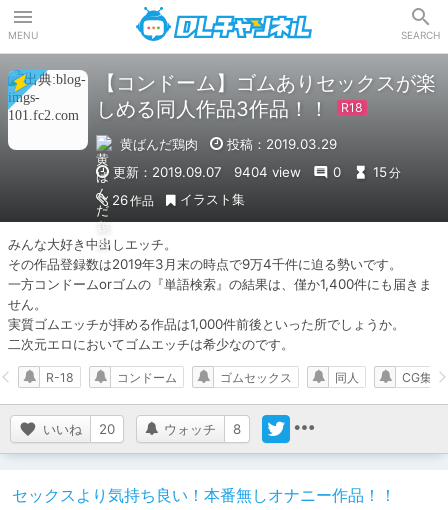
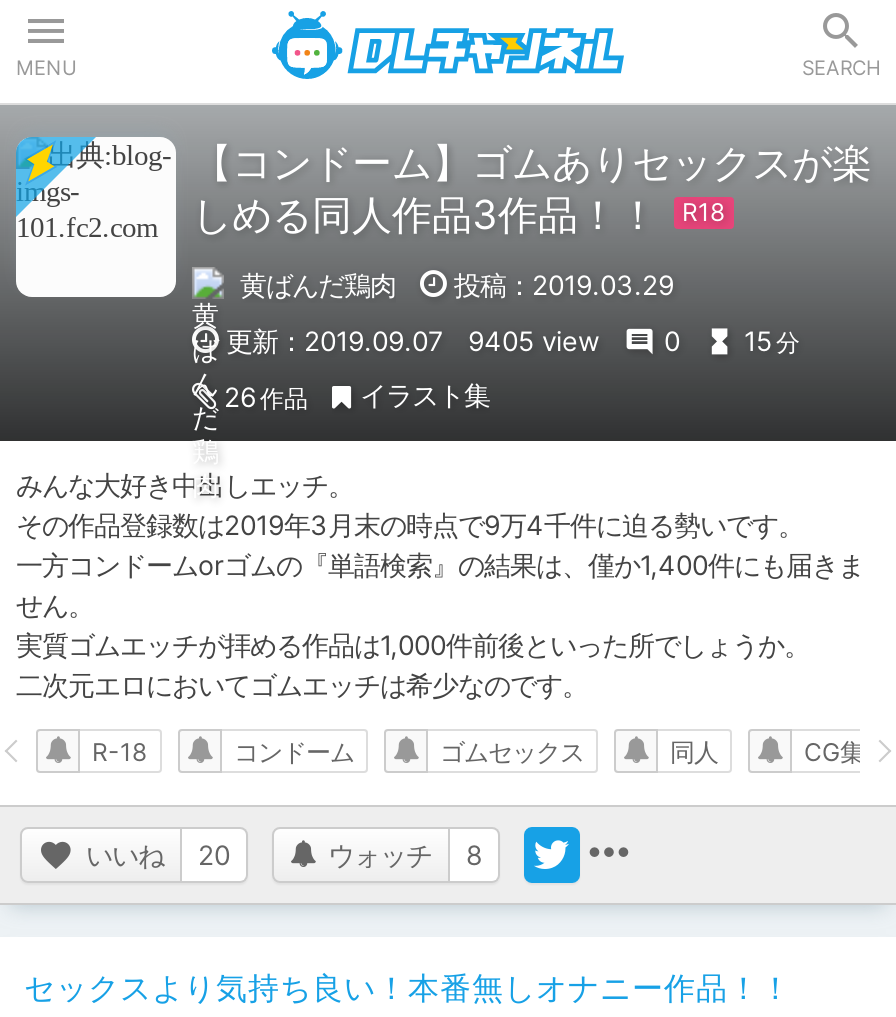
[113,163,401,179] 更新：2019.09.07 9404 view 0 15 分 -> [226,324,800,356] 更新：2019.09.07 9405 view 0 15 分

